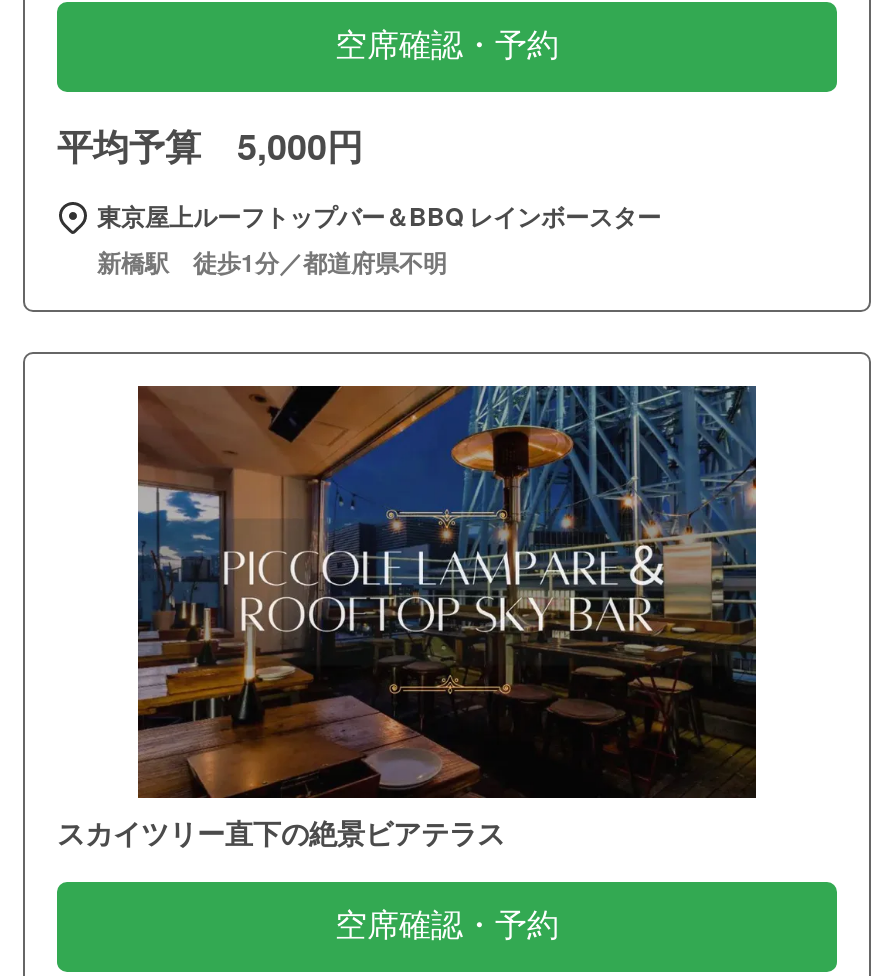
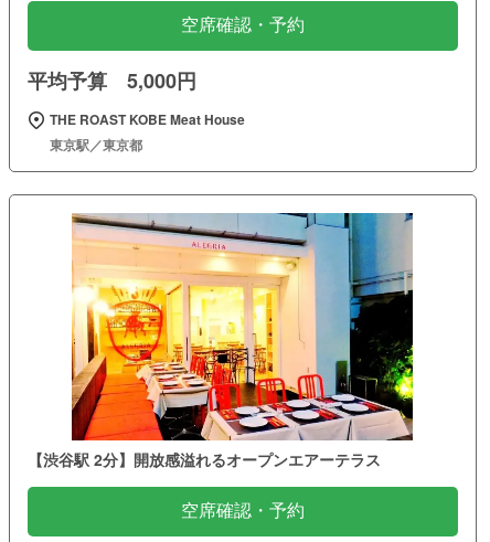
[97,199,661,281] 東京屋上ルーフトップバー＆BBQ レインボースター | 新橋駅 徒歩1分／都道府県不明 -> [50,110,245,155] THE ROAST KOBE Meat House | 東京駅／東京都
[57,384,759,853] [image] | スカイツリー直下の絶景ビアテラス -> [28,212,414,471] [image] | 【渋谷駅 2分】開放感溢れるオープンエアーテラス

